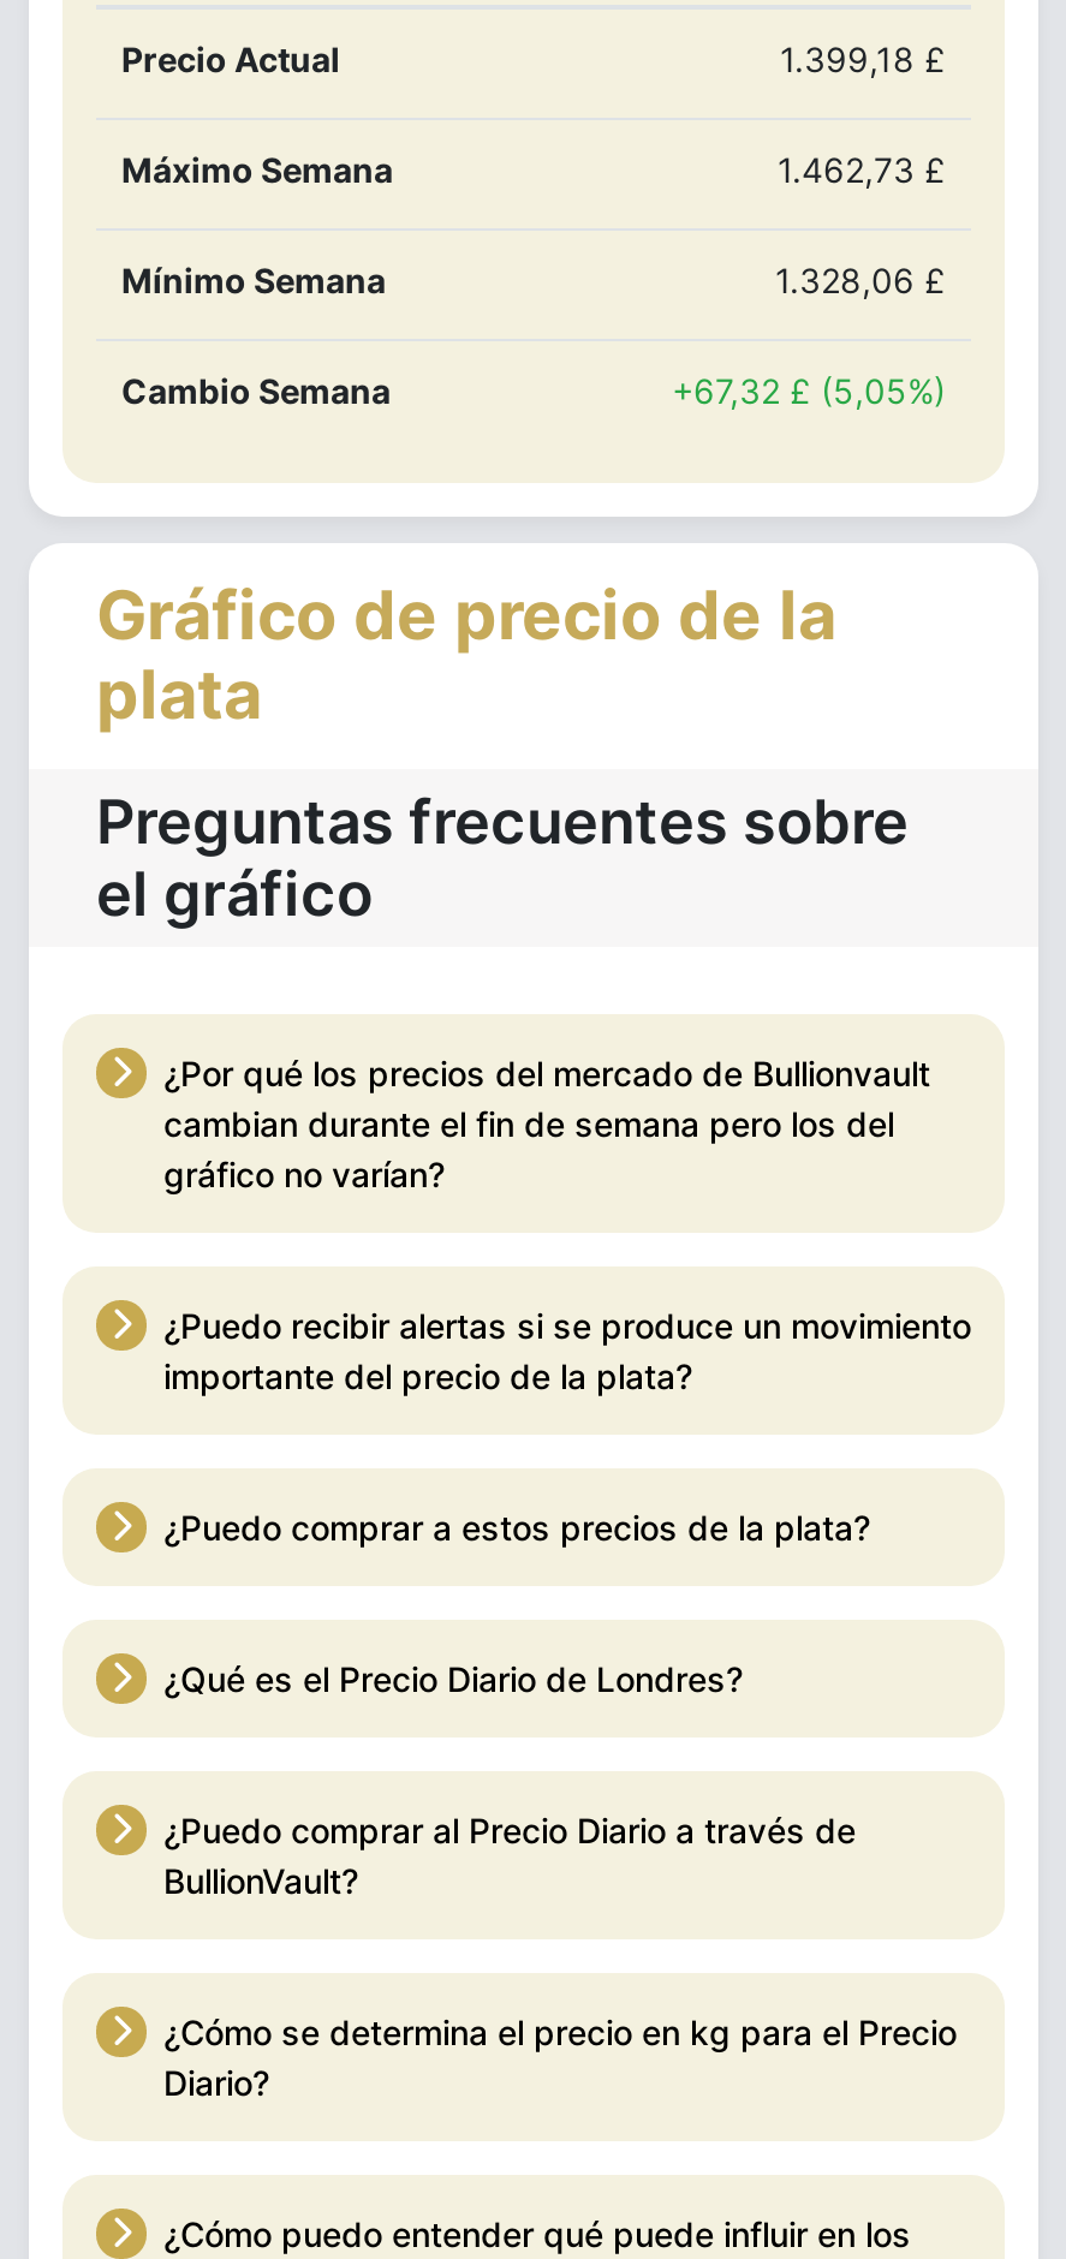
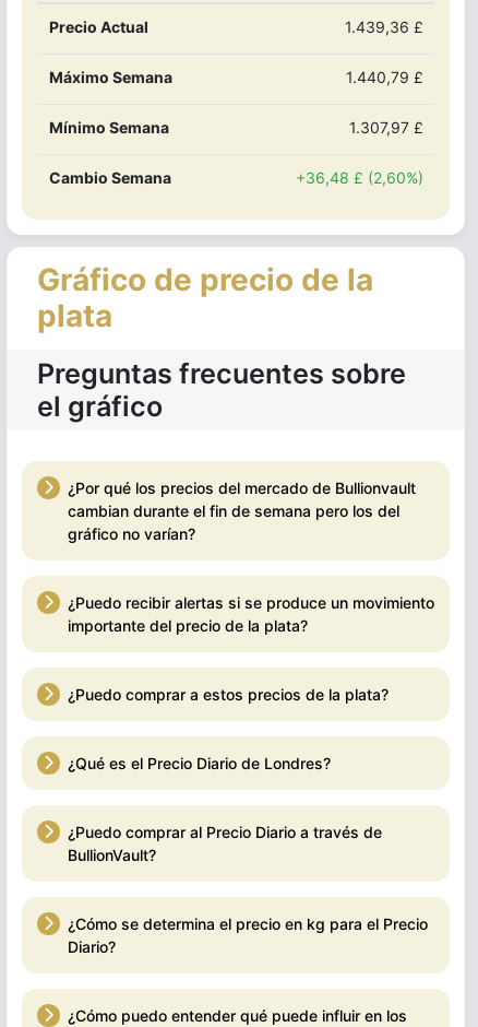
[780,39,946,80] 1.399,18 £ -> [344,18,423,36] 1.439,36 £
[778,149,946,190] 1.462,73 £ -> [345,68,423,86] 1.440,79 £
[775,260,946,301] 1.328,06 £ -> [349,118,423,137] 1.307,97 £
[672,370,946,411] +67,32 £ (5,05%) -> [295,168,423,187] +36,48 £ (2,60%)

